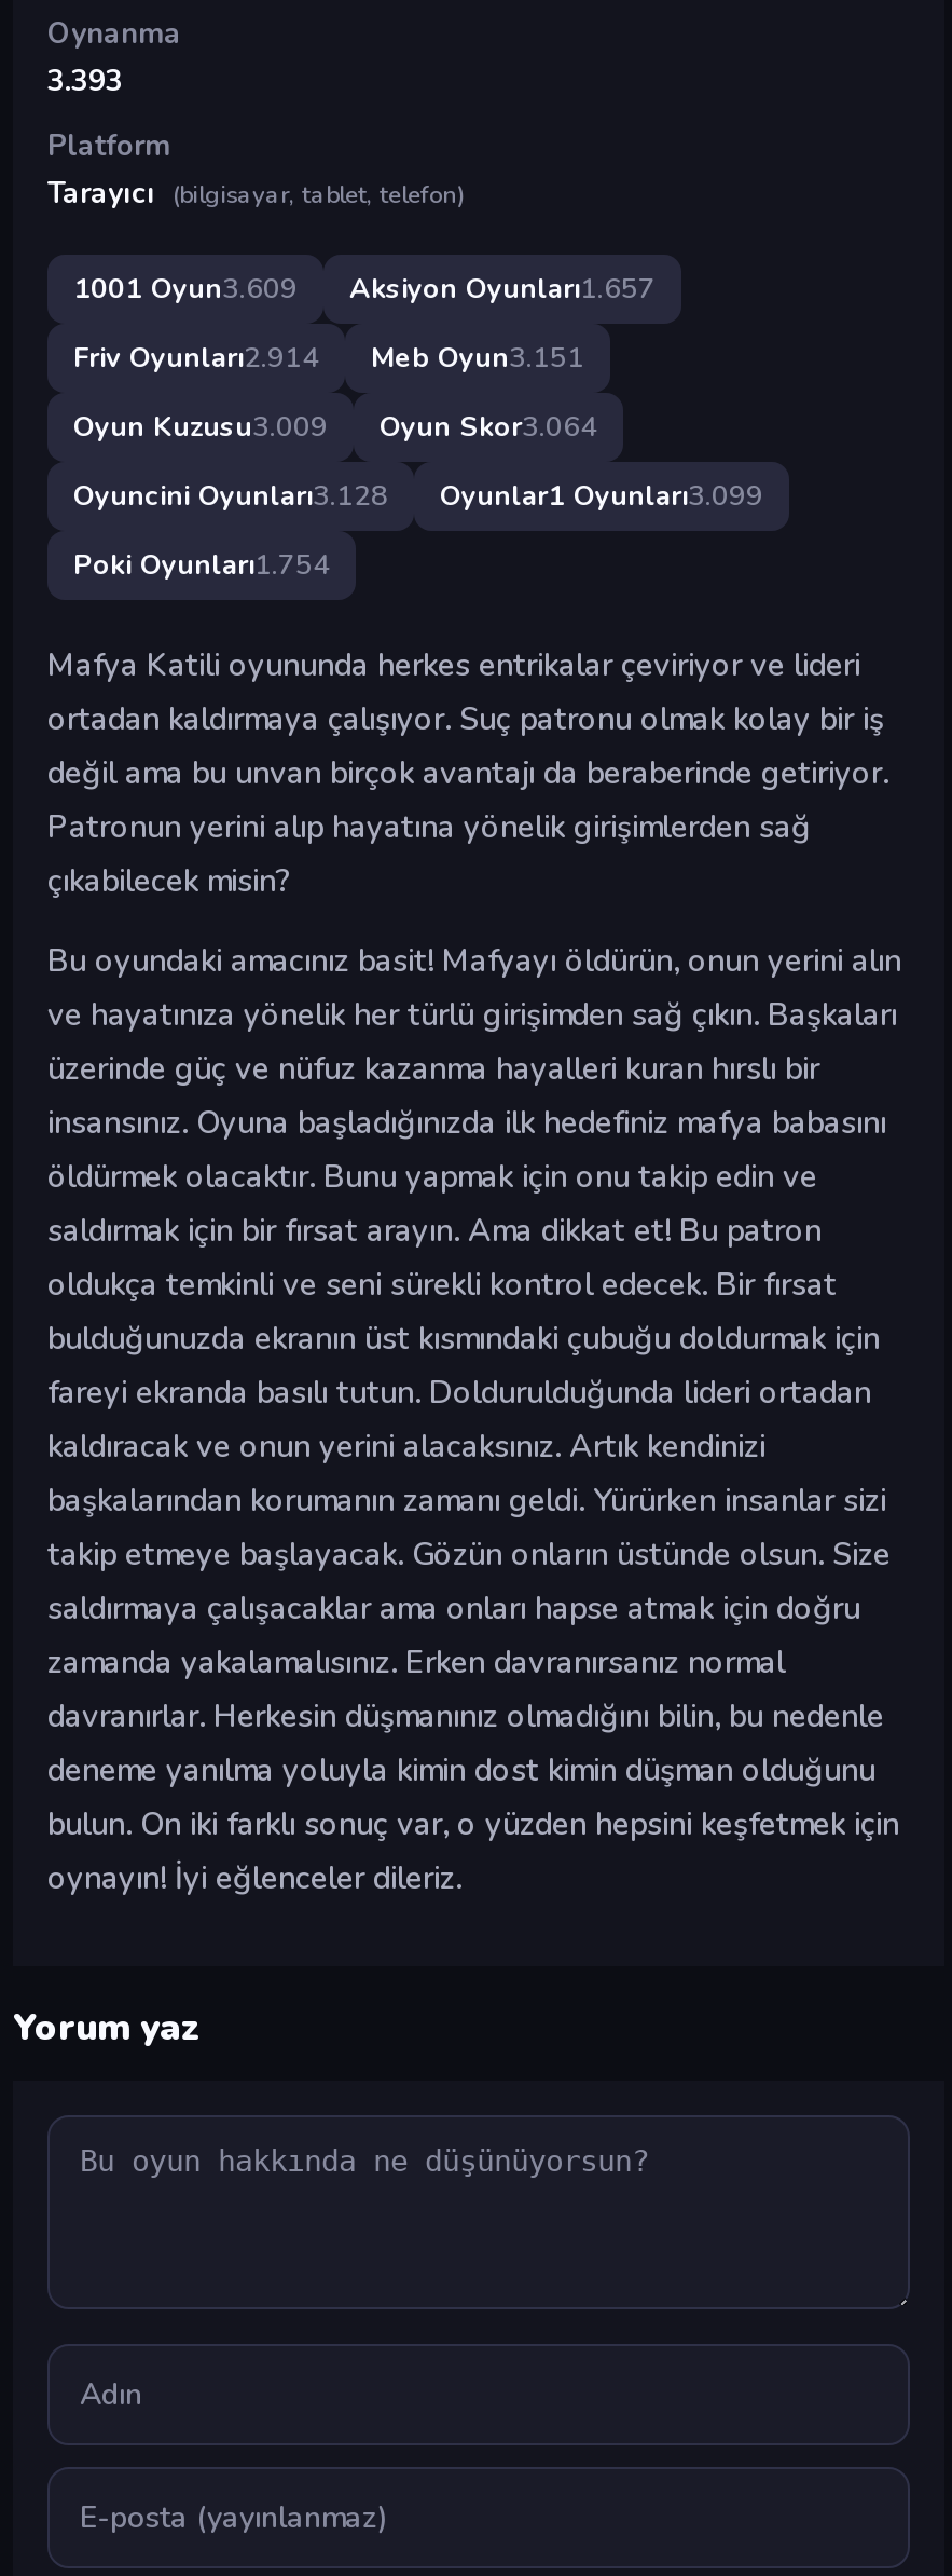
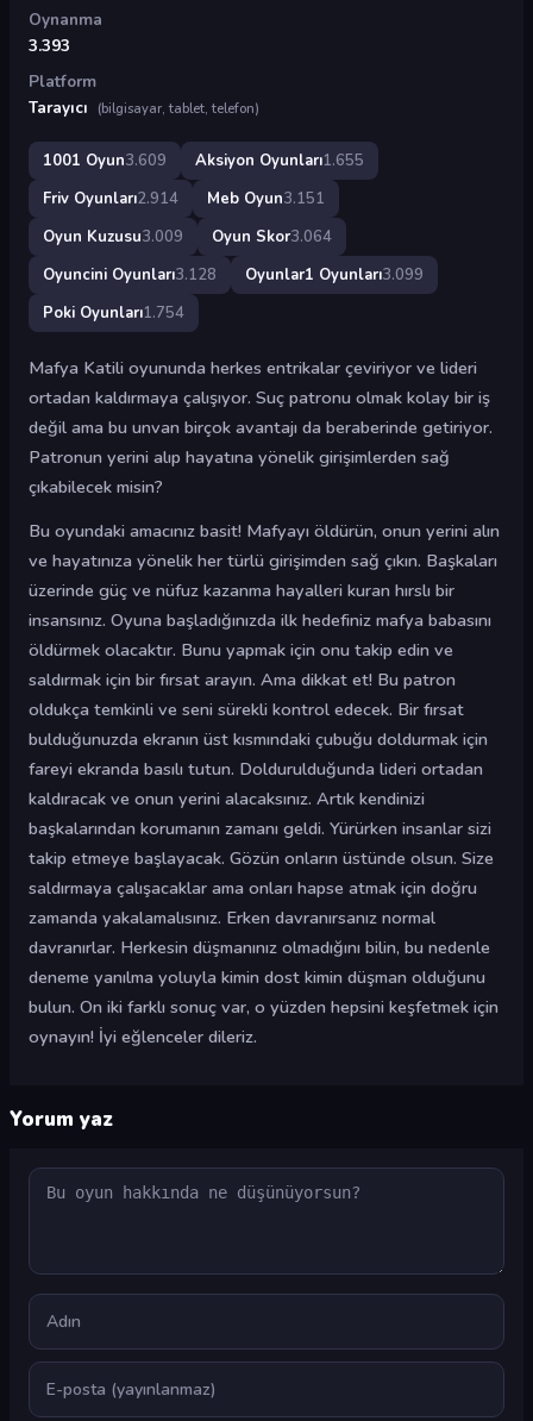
[349,269,656,308] Aksiyon Oyunları1.657 -> [195,149,364,171] Aksiyon Oyunları1.655

